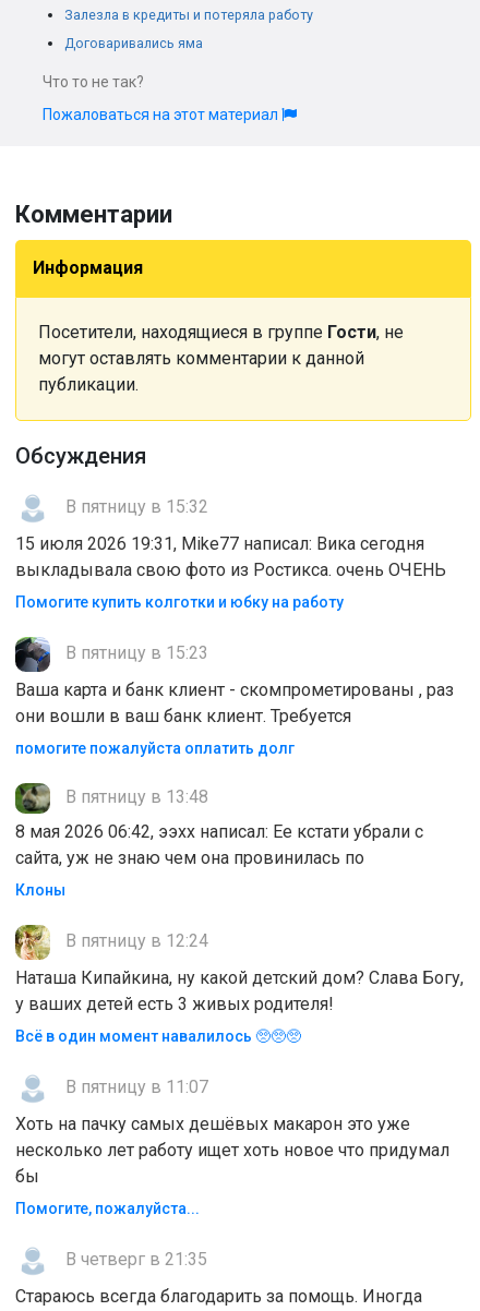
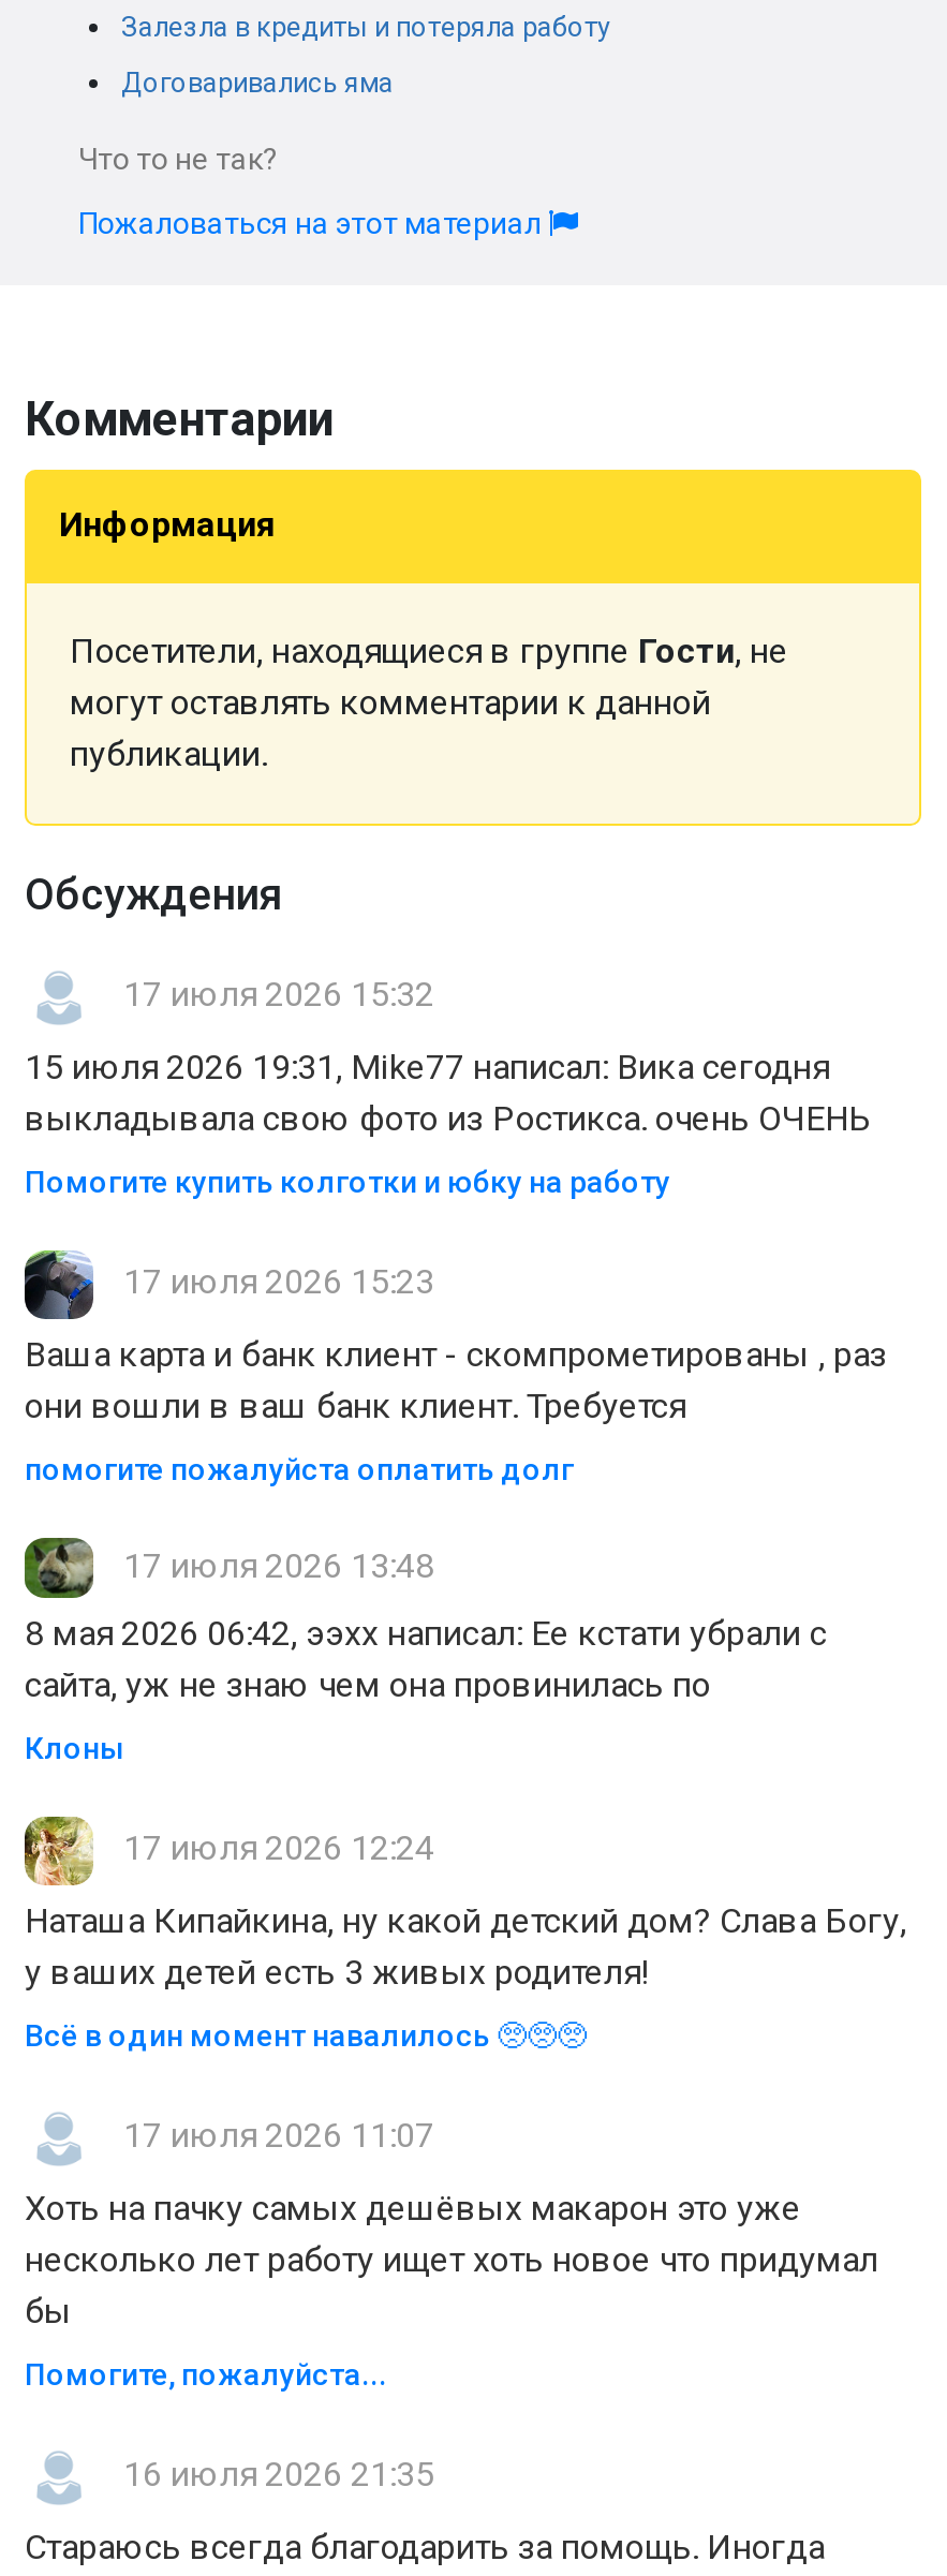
[61,496,208,517] В пятницу в 15:32 -> [115,974,434,1015] 17 июля 2026 15:32
[61,643,208,663] В пятницу в 15:23 -> [115,1262,434,1302] 17 июля 2026 15:23
[61,787,208,807] В пятницу в 13:48 -> [115,1545,434,1586] 17 июля 2026 13:48
[61,931,208,951] В пятницу в 12:24 -> [115,1828,434,1869] 17 июля 2026 12:24
[61,1077,208,1098] В пятницу в 11:07 -> [115,2115,434,2156] 17 июля 2026 11:07
[61,1249,207,1270] В четверг в 21:35 -> [115,2454,434,2495] 16 июля 2026 21:35

